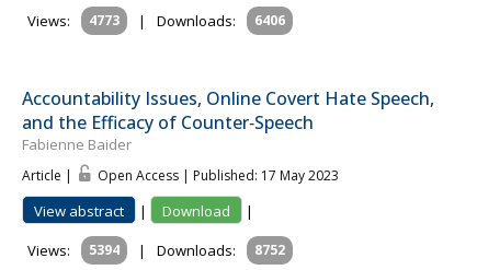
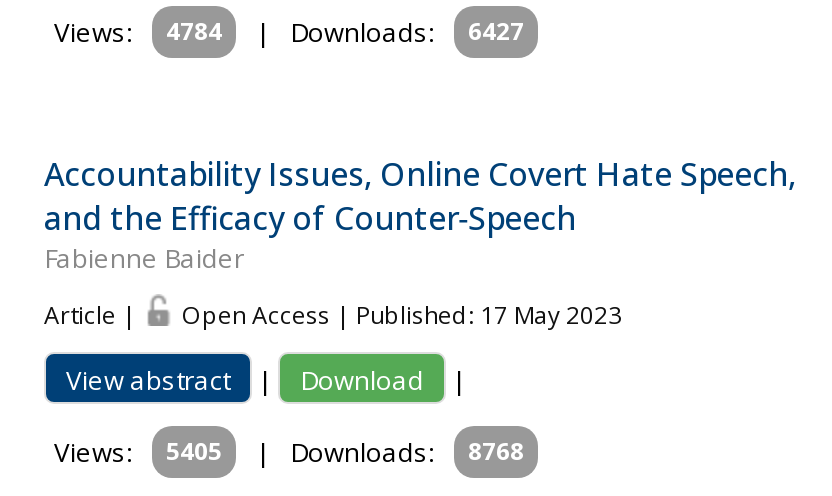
[89,11,120,30] 4773 -> [166,15,222,49] 4784
[254,11,285,30] 6406 -> [468,15,524,49] 6427
[89,241,120,259] 5394 -> [166,435,222,469] 5405
[254,241,285,259] 8752 -> [468,435,524,469] 8768

